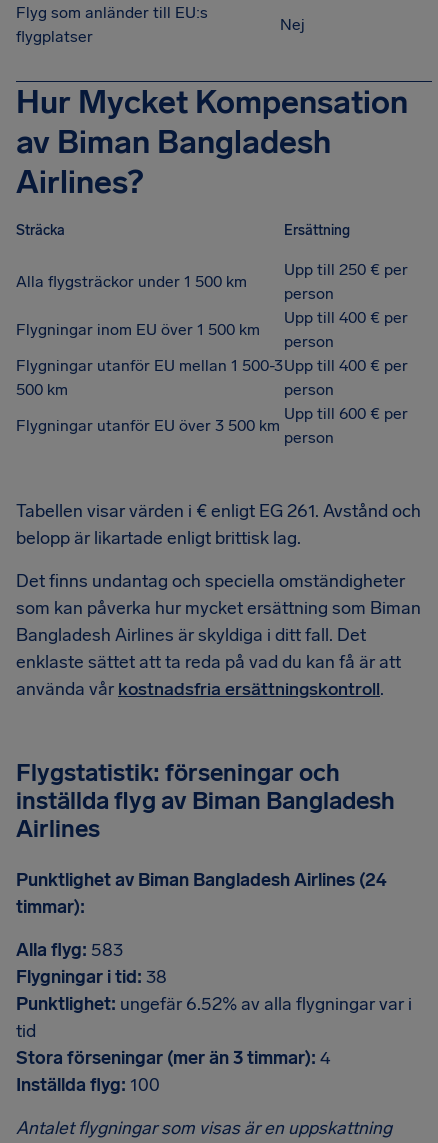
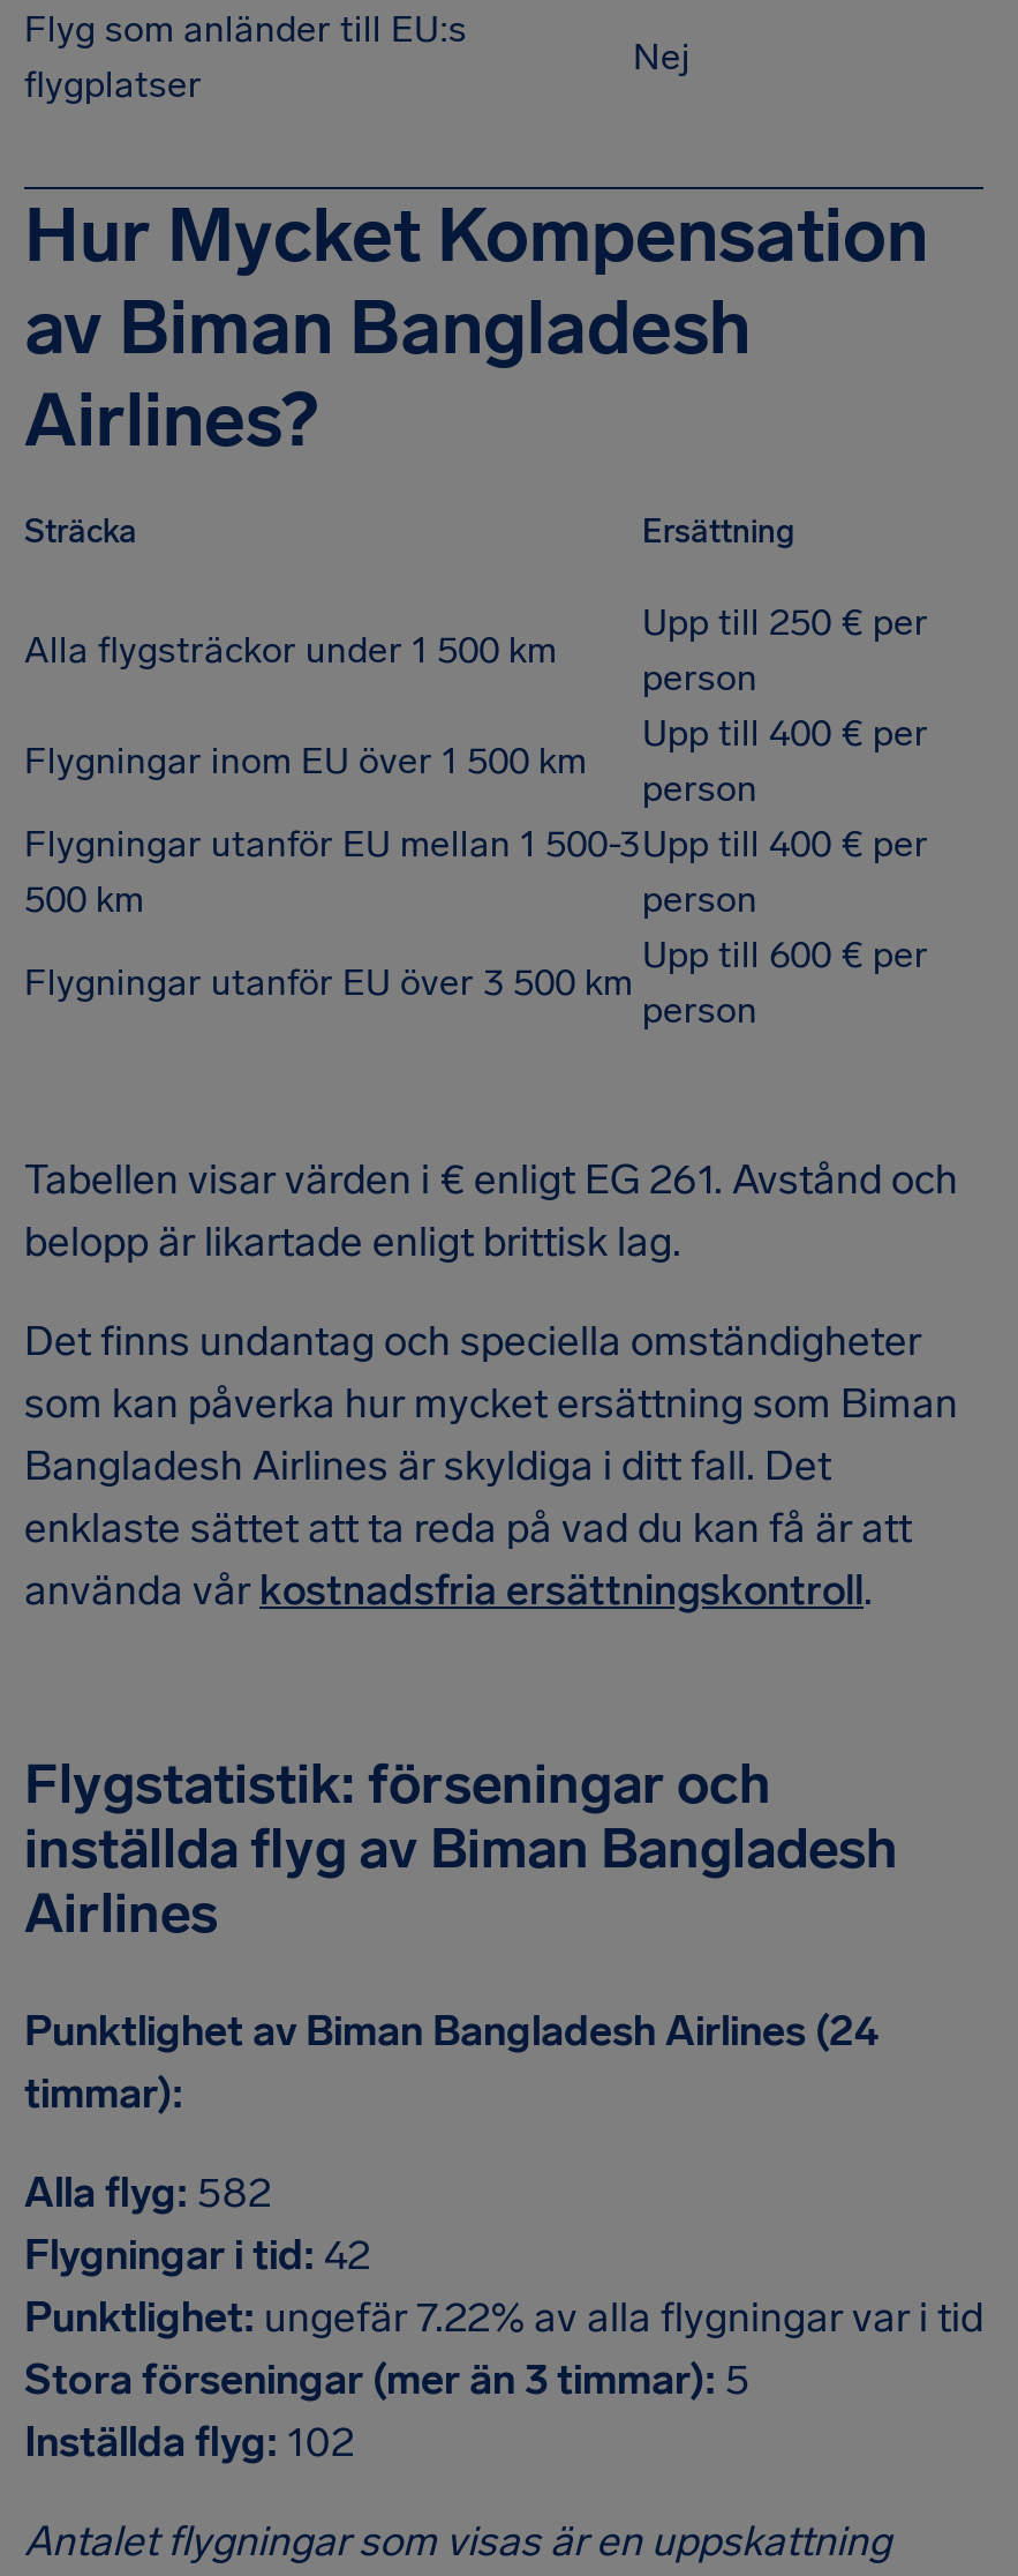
[16,939,412,1096] Alla flyg: 583 | Flygningar i tid: 38 | Punktlighet: ungefär 6.52% av alla flygningar var i | tid | Stora förseningar (mer än 3 timmar): 4 | Inställda flyg: 100 -> [24,2167,983,2468] Alla flyg: 582 | Flygningar i tid: 42 | Punktlighet: ungefär 7.22% av alla flygningar var i tid | Stora förseningar (mer än 3 timmar): 5 | Inställda flyg: 102

